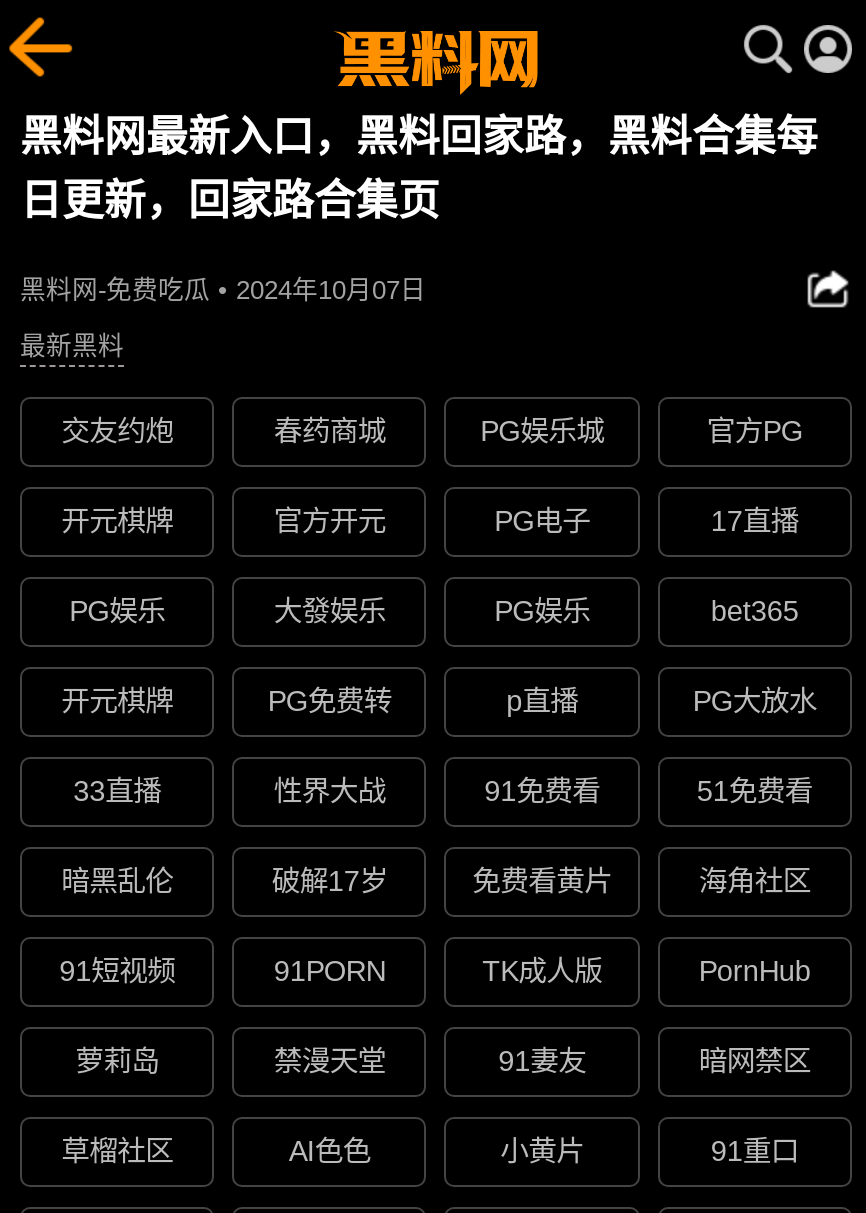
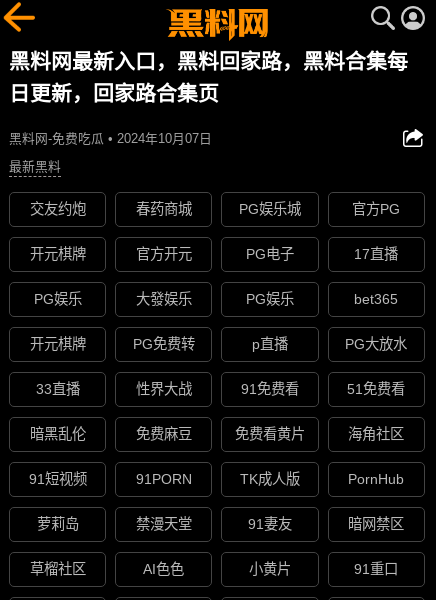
[272,866,388,898] 破解17岁 -> [136,426,192,442] 免费麻豆

